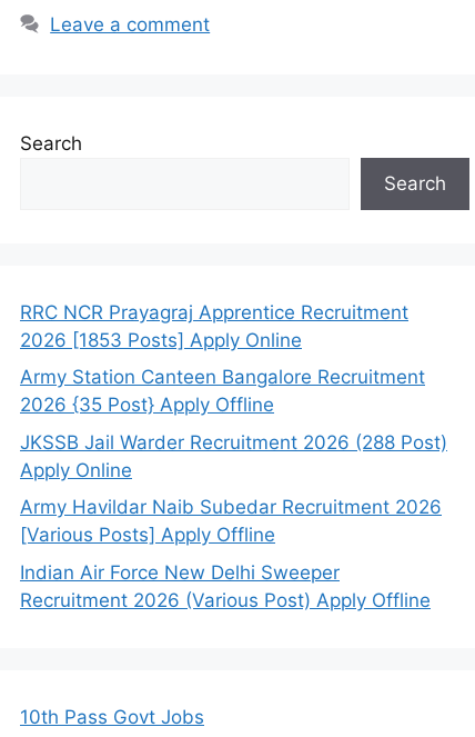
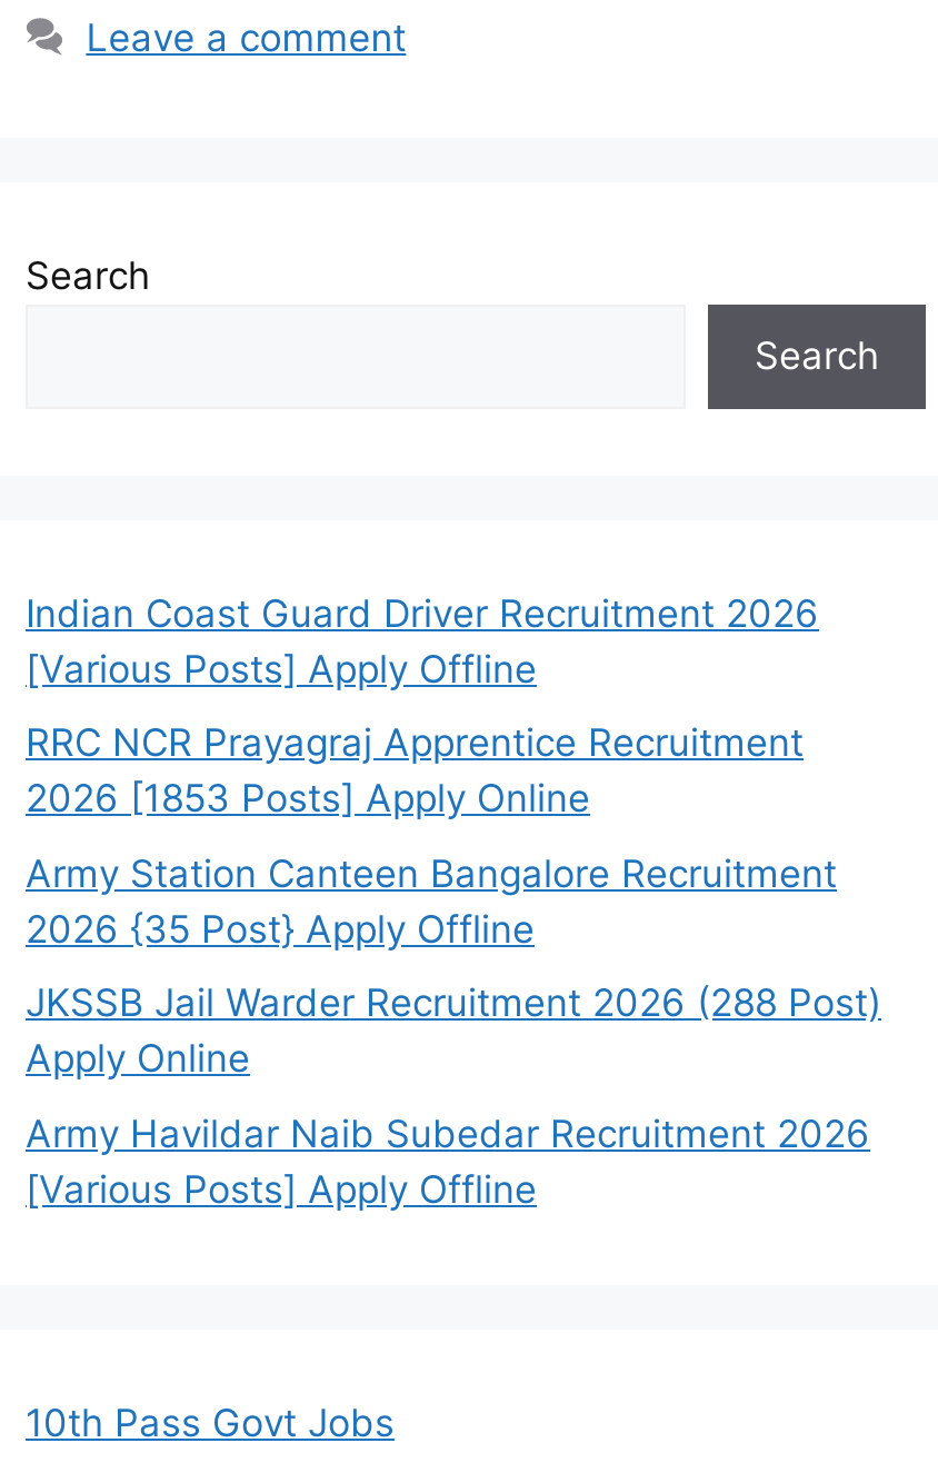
none -> [26,591,819,691] Indian Coast Guard Driver Recruitment 2026 | [Various Posts] Apply Offline
moved [20,301,447,546] -> [26,721,881,1211]: RRC NCR Prayagraj Apprentice Recruitment | 2026 [1853 Posts] Apply Online | Army Station Canteen Bangalore Recruitment | 2026 {35 Post} Apply Offline | JKSSB Jail Warder Recruitment 2026 (288 Post) | Apply Online | Army Havildar Naib Subedar Recruitment 2026 | [Various Posts] Apply Offline
[20,561,431,611] Indian Air Force New Delhi Sweeper | Recruitment 2026 (Various Post) Apply Offline -> none

